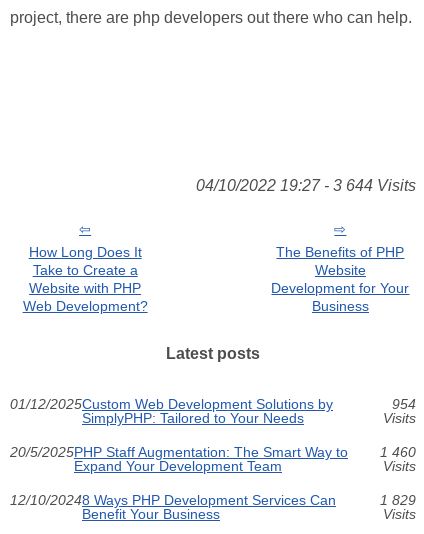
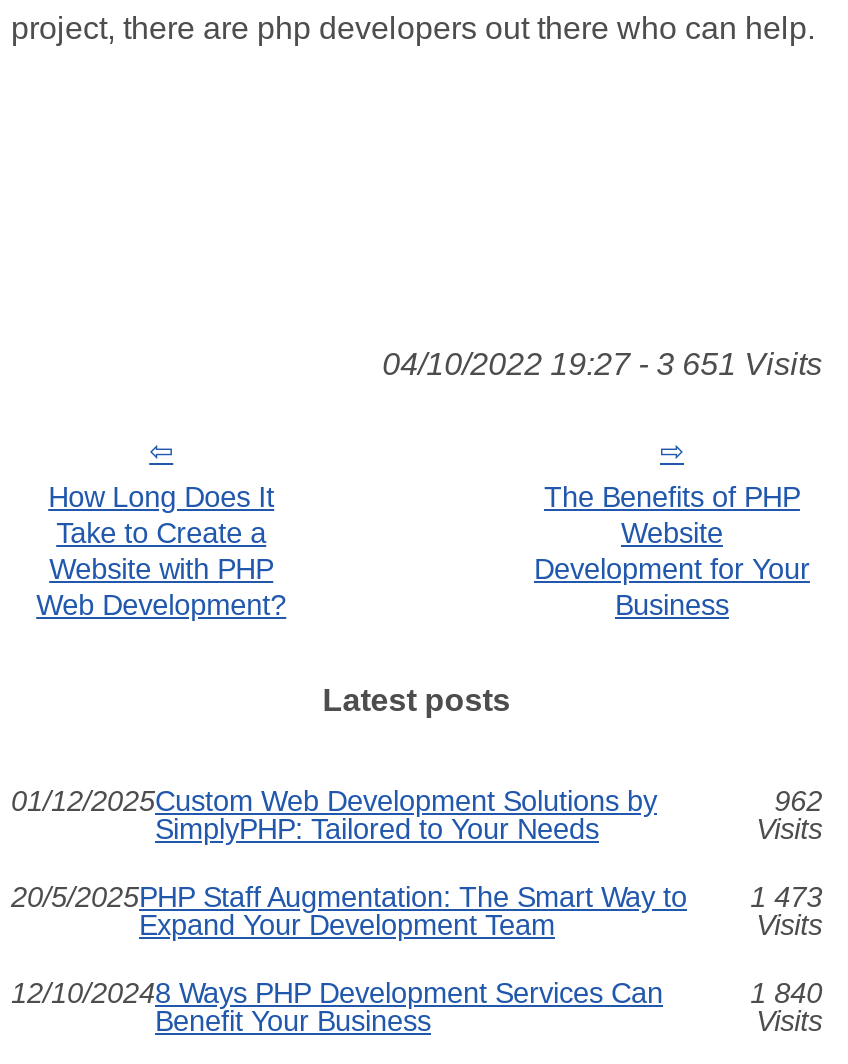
[196,177,416,194] 04/10/2022 19:27 - 3 644 Visits -> [382,348,822,382] 04/10/2022 19:27 - 3 651 Visits
[392,396,416,412] 954 -> [774,786,822,818] 962
[10,444,416,460] 20/5/2025PHP Staff Augmentation: The Smart Way to 1 460 -> [11,882,822,914] 20/5/2025PHP Staff Augmentation: The Smart Way to 1 473
[380,492,416,508] 1 829 -> [750,978,822,1010] 1 840

